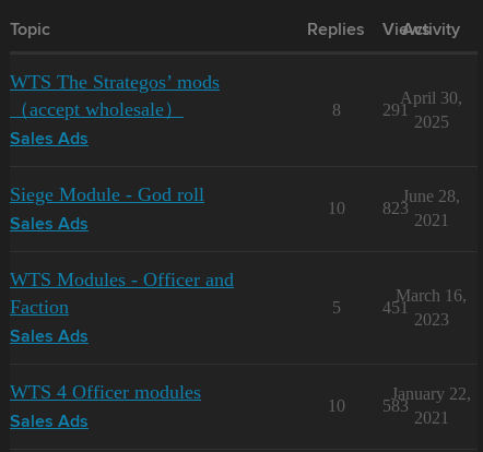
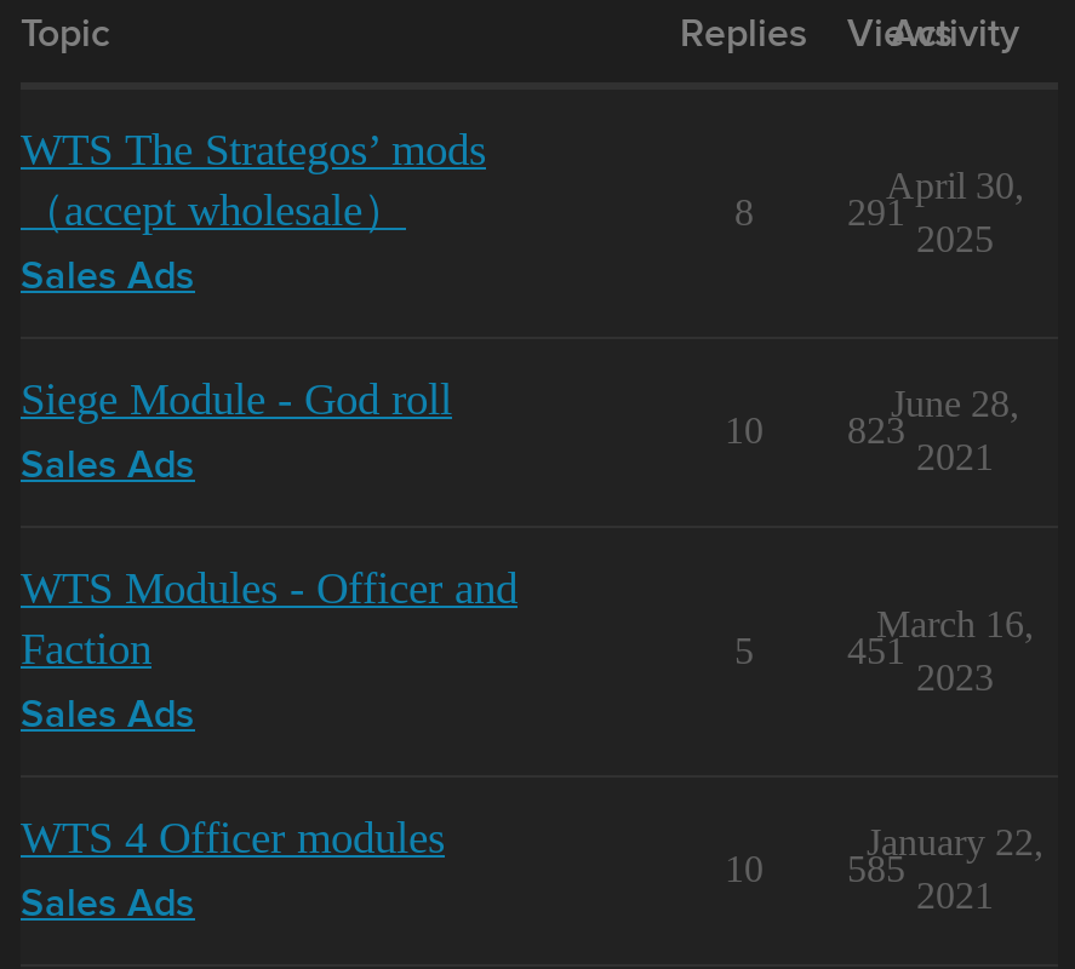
[382,397,409,415] 583 -> [847,849,905,890] 585

